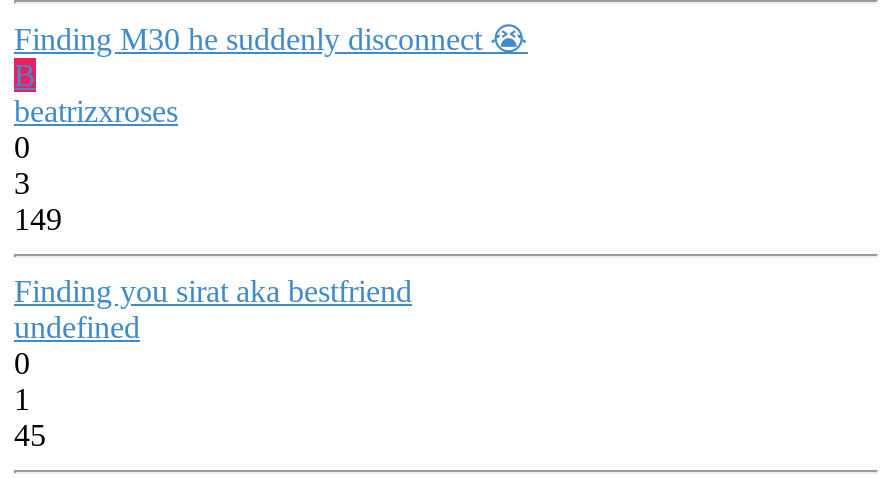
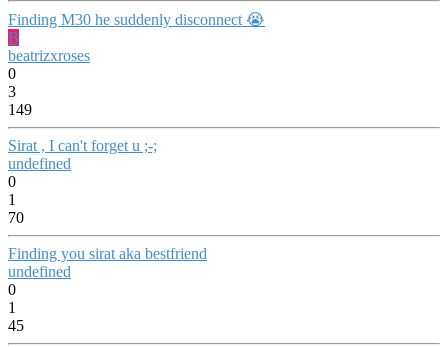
none -> [8,137,157,226] Sirat , I can't forget u ;-; | undefined | 0 | 1 | 70

